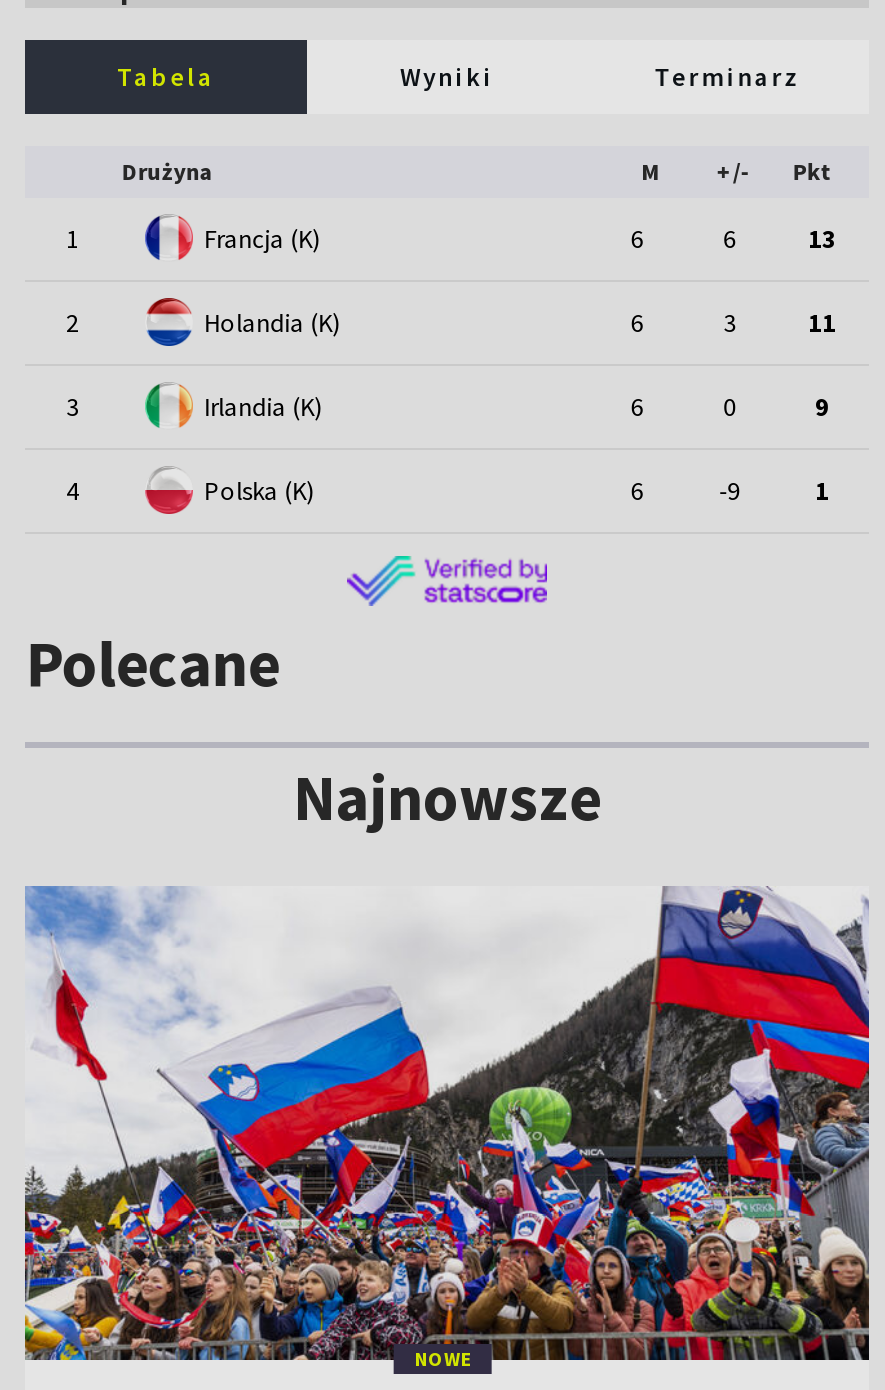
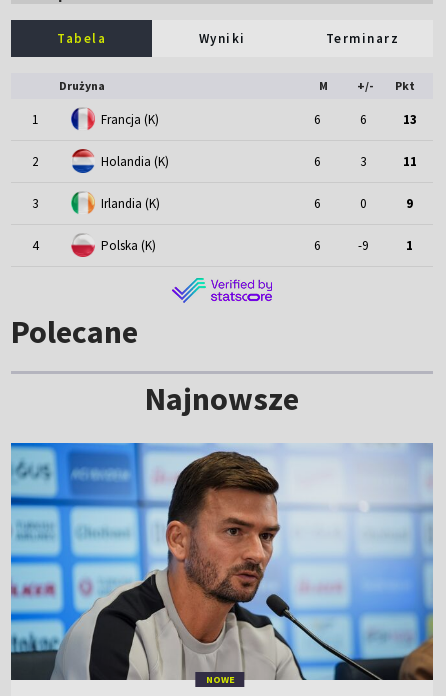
[23,886,871,1362] [image] -> [10,442,434,681] [image]

